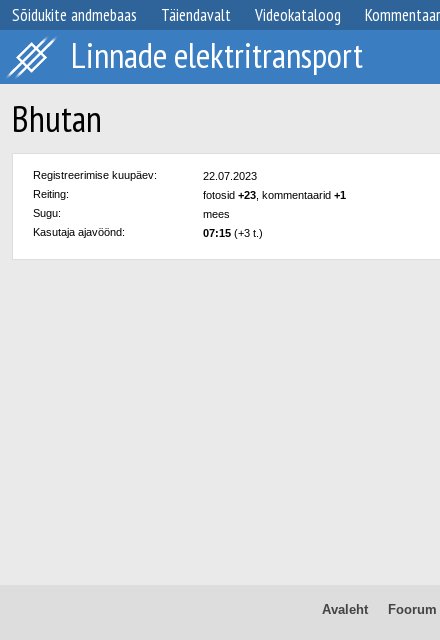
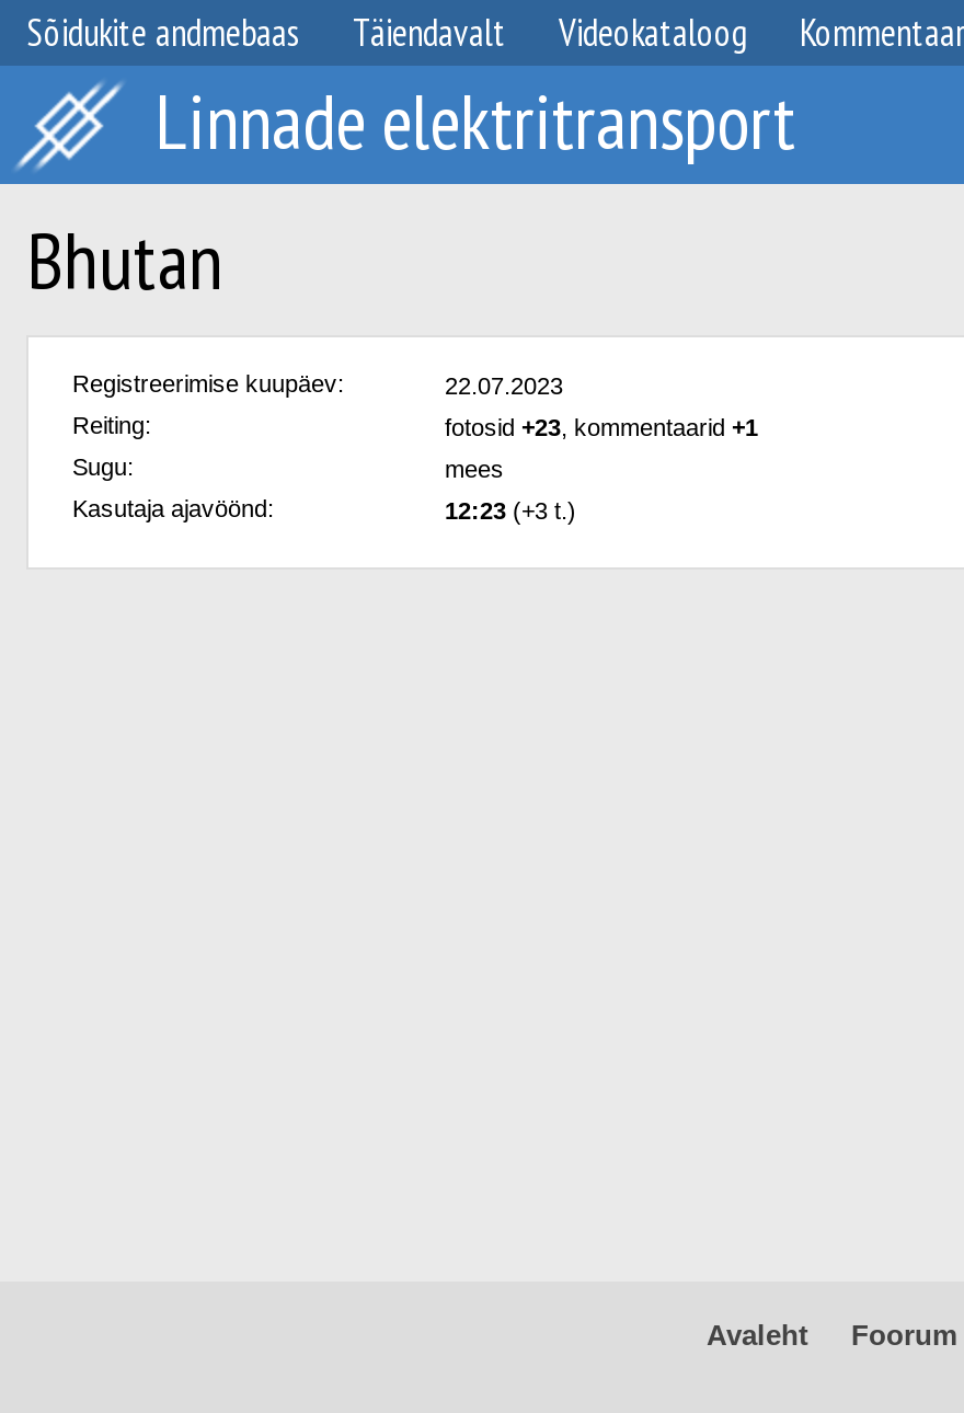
[203,227,263,239] 07:15 (+3 t.) -> [445,497,576,524] 12:23 (+3 t.)

